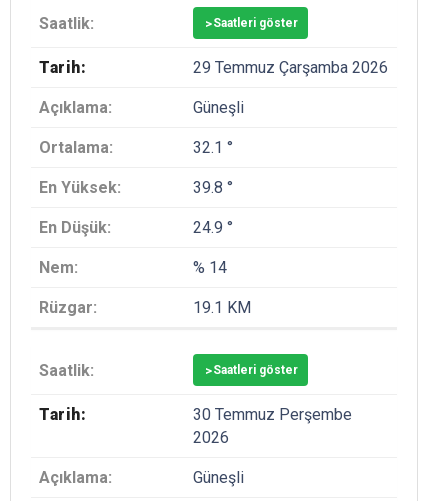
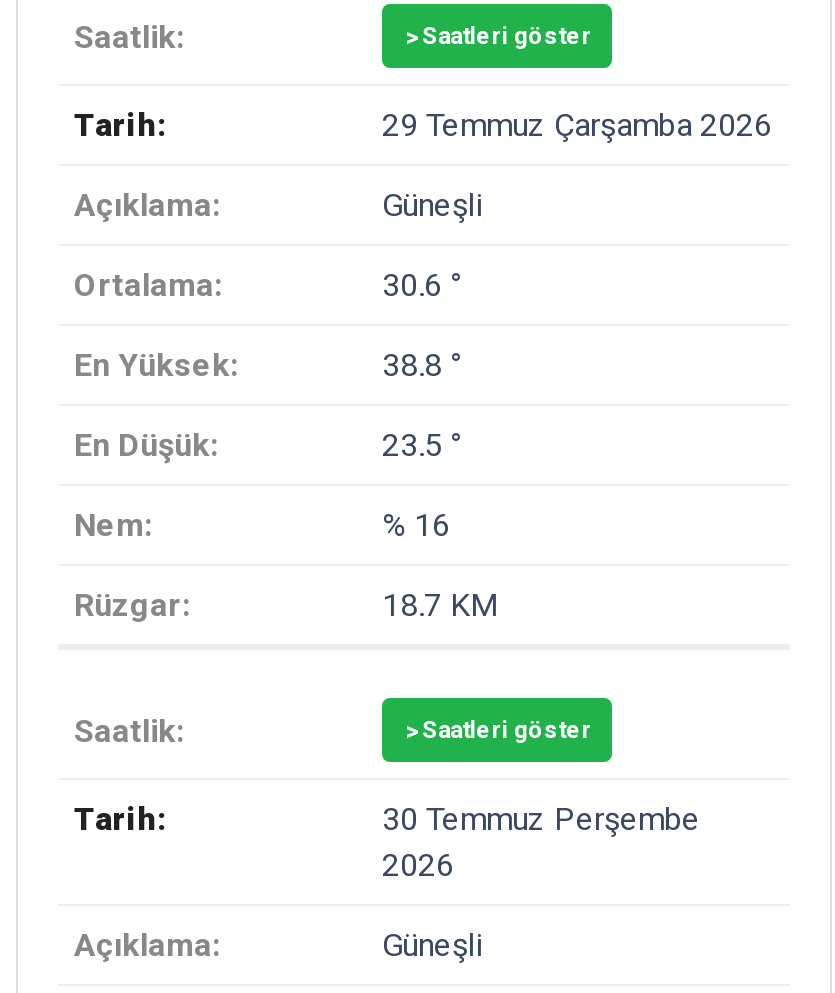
[193,138,233,157] 32.1 ° -> [382,266,462,304] 30.6 °
[193,178,233,197] 39.8 ° -> [382,346,462,384] 38.8 °
[193,218,233,237] 24.9 ° -> [382,426,462,464] 23.5 °
[193,258,227,277] % 14 -> [382,506,450,544] % 16
[193,298,251,317] 19.1 KM -> [382,586,498,624] 18.7 KM

